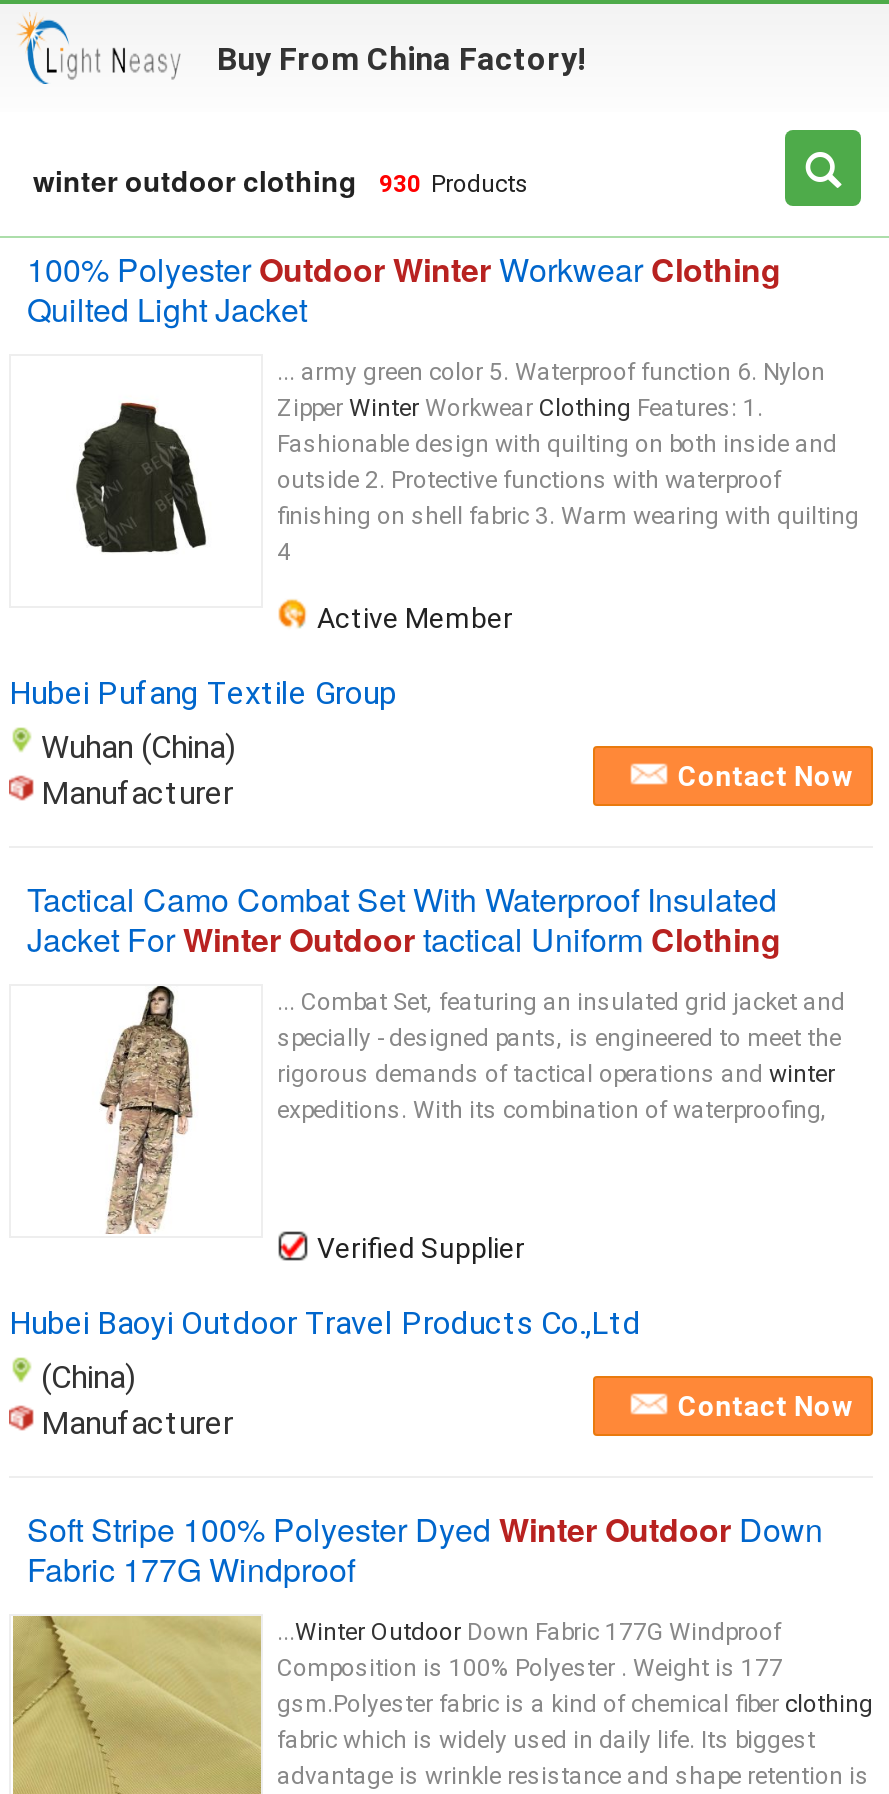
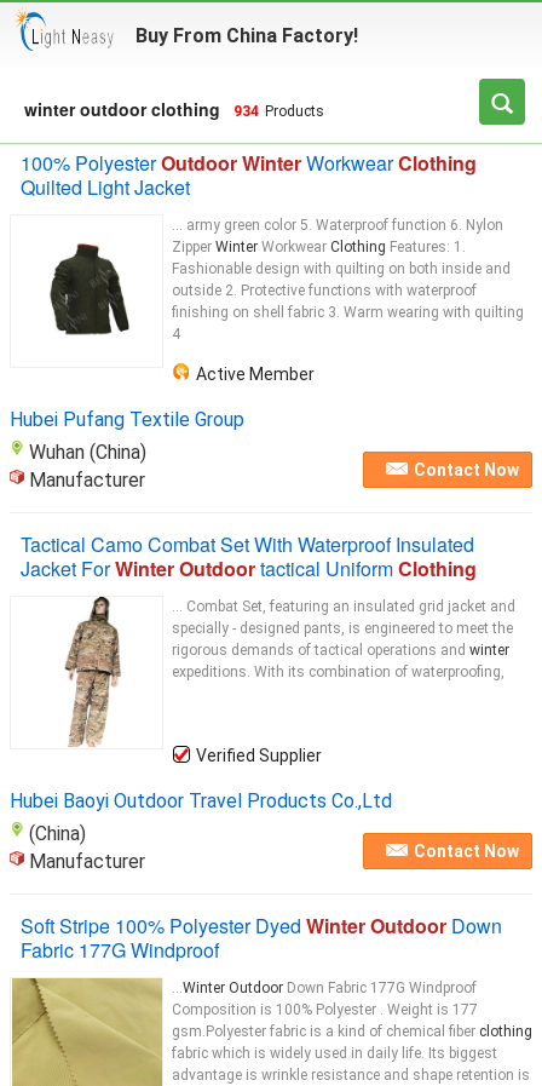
[33,160,529,200] winter outdoor clothing 930 Products -> [24,97,324,121] winter outdoor clothing 934 Products

